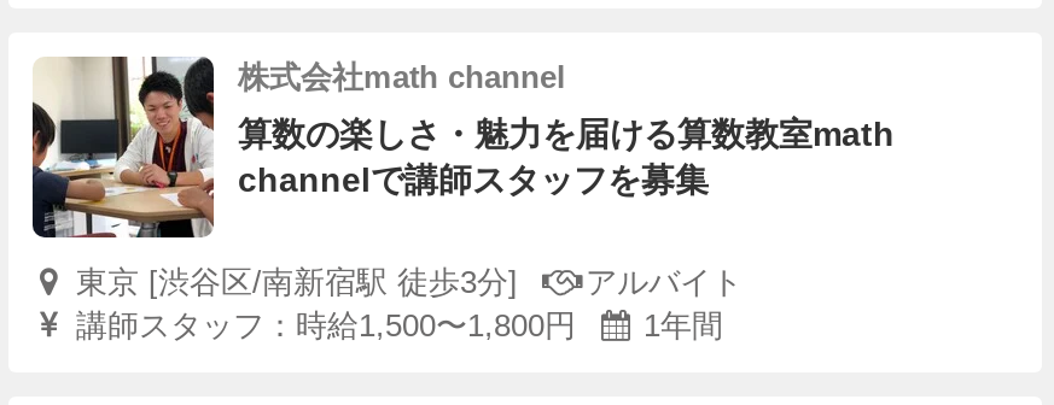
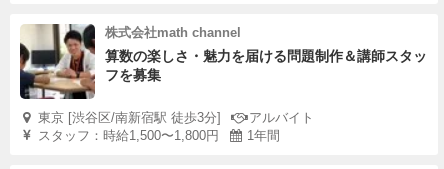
[238,115,895,199] 算数の楽しさ・魅力を届ける算数教室math | channelで講師スタッフを募集 -> [105,48,427,83] 算数の楽しさ・魅力を届ける問題制作＆講師スタッ | フを募集
[76,307,576,344] 講師スタッフ：時給1,500〜1,800円 -> [38,128,219,143] スタッフ：時給1,500〜1,800円

